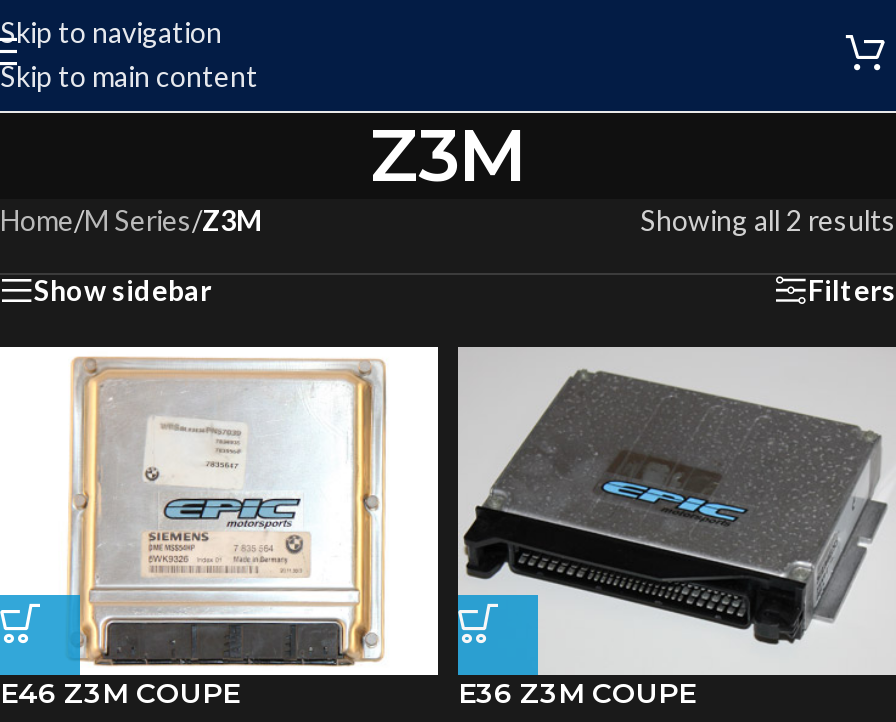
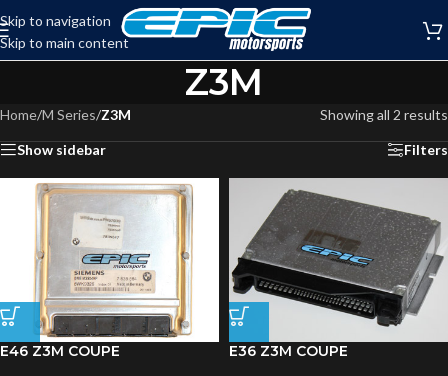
none -> [120,7,312,52] [image]

